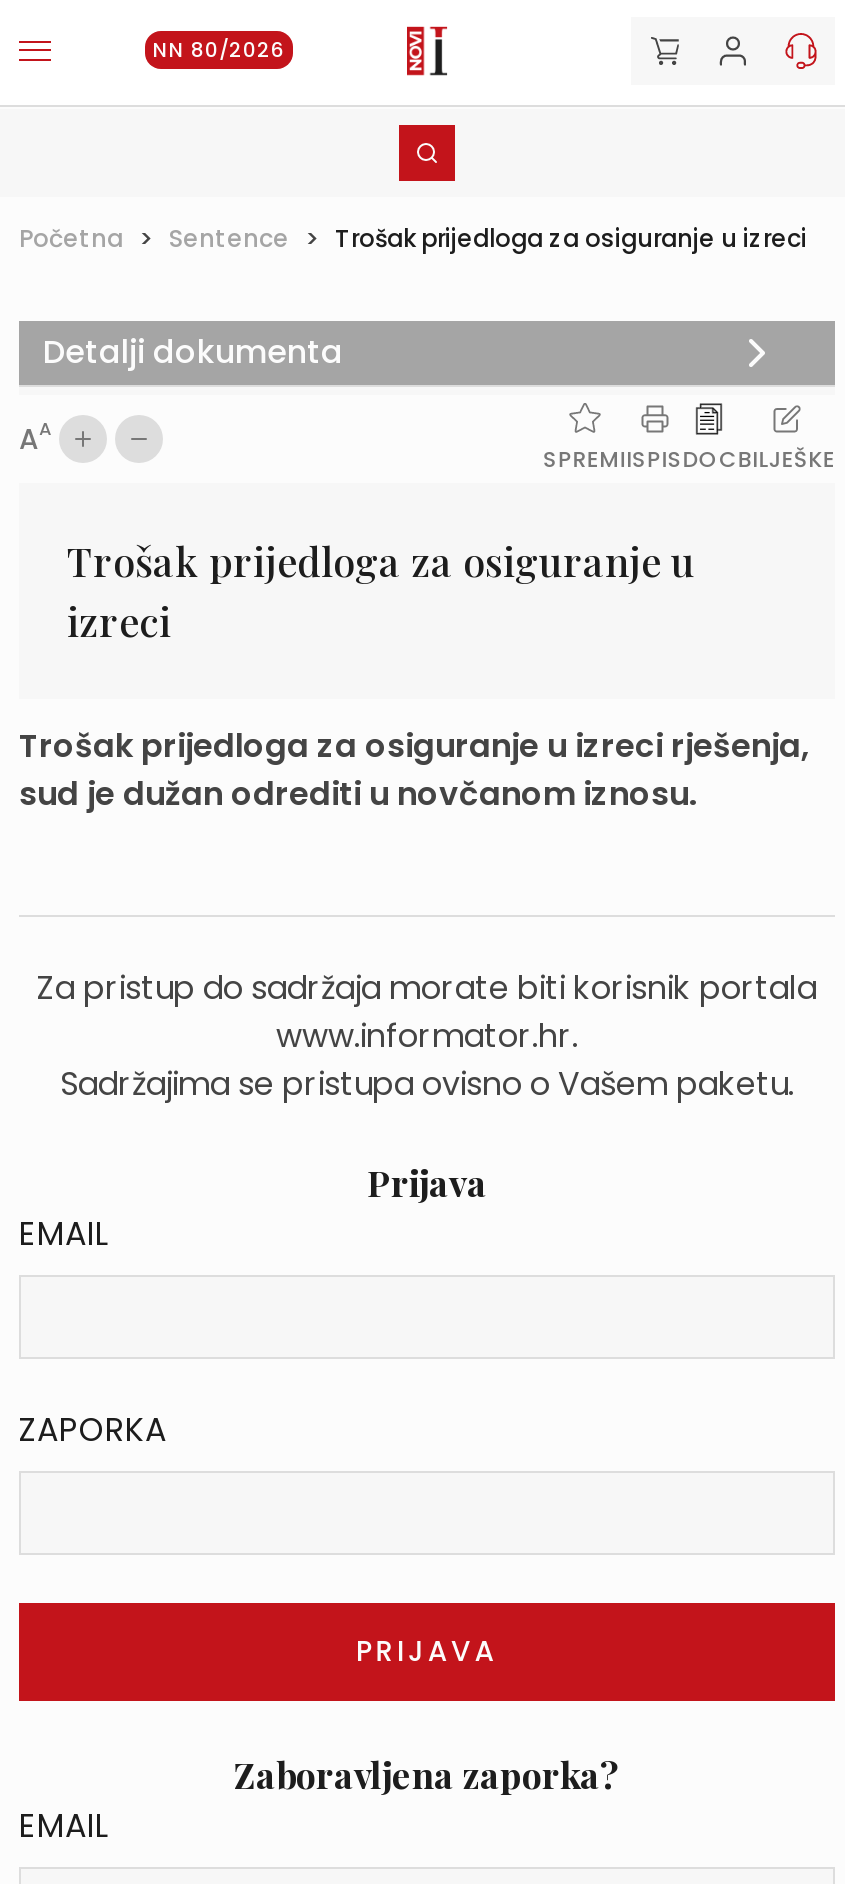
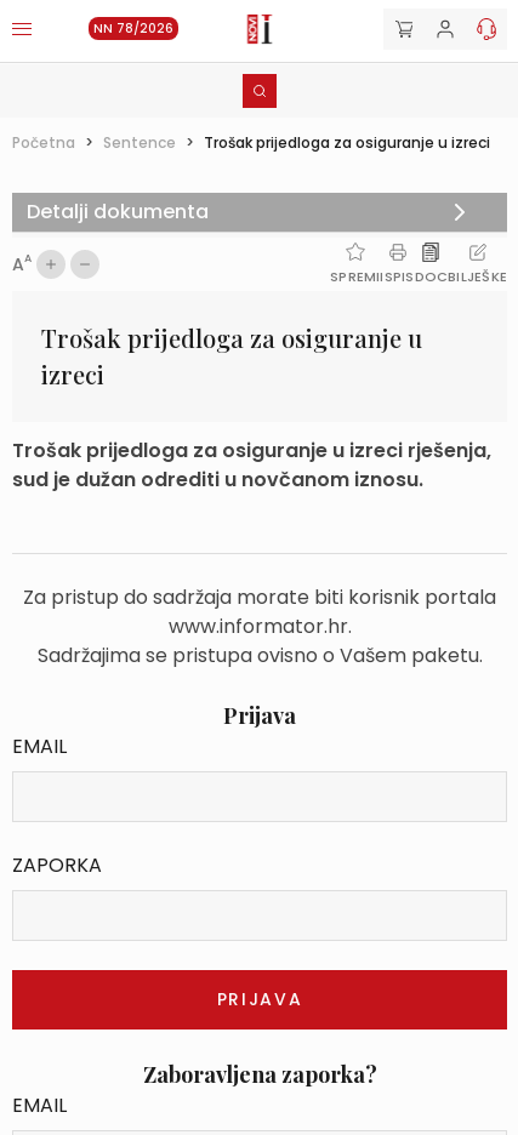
[153,35,285,65] NN 80/2026 -> [93,19,173,38] NN 78/2026

